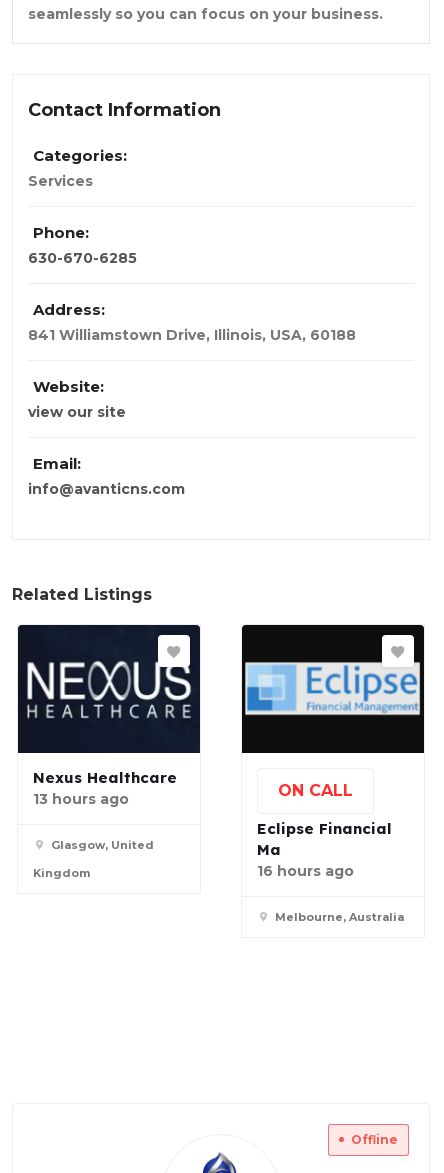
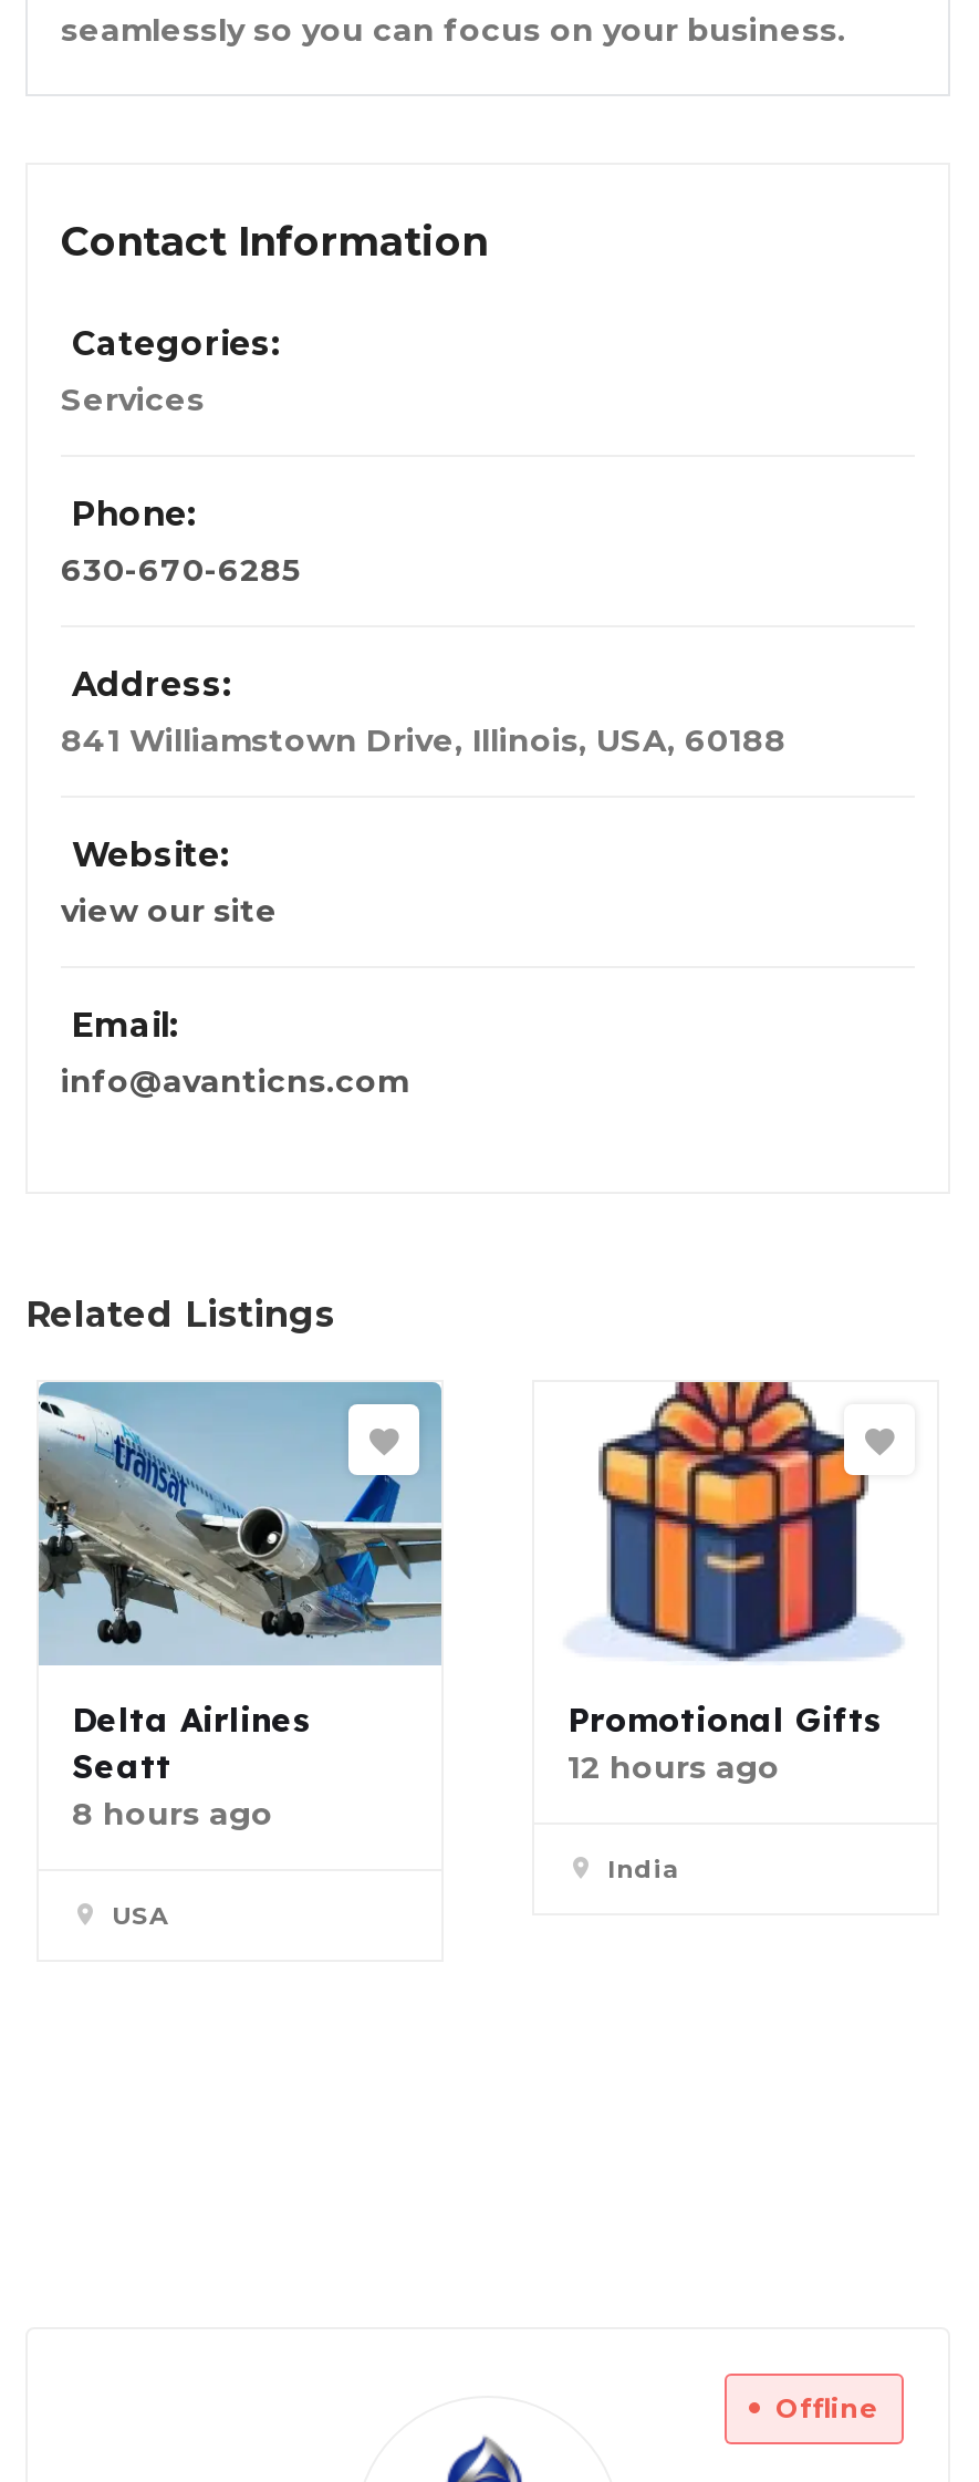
[17,624,201,880] [image] | Nexus Healthcare | 13 hours ago | Glasgow, United | Kingdom -> [37,1380,444,1932] [image] | Delta Airlines | Seatt | 8 hours ago | USA
[241,624,425,924] [image] | ON CALL | Eclipse Financial | Ma | 16 hours ago | Melbourne, Australia -> [534,1380,937,1885] [image] | Promotional Gifts | 12 hours ago | India

